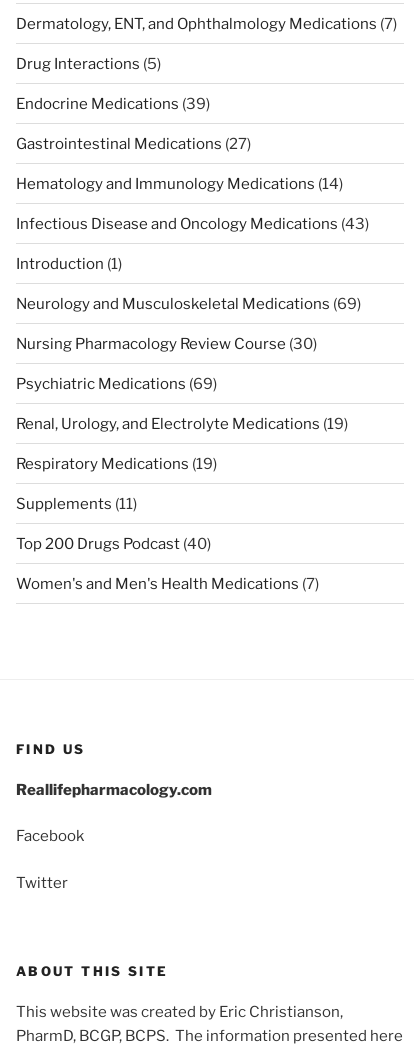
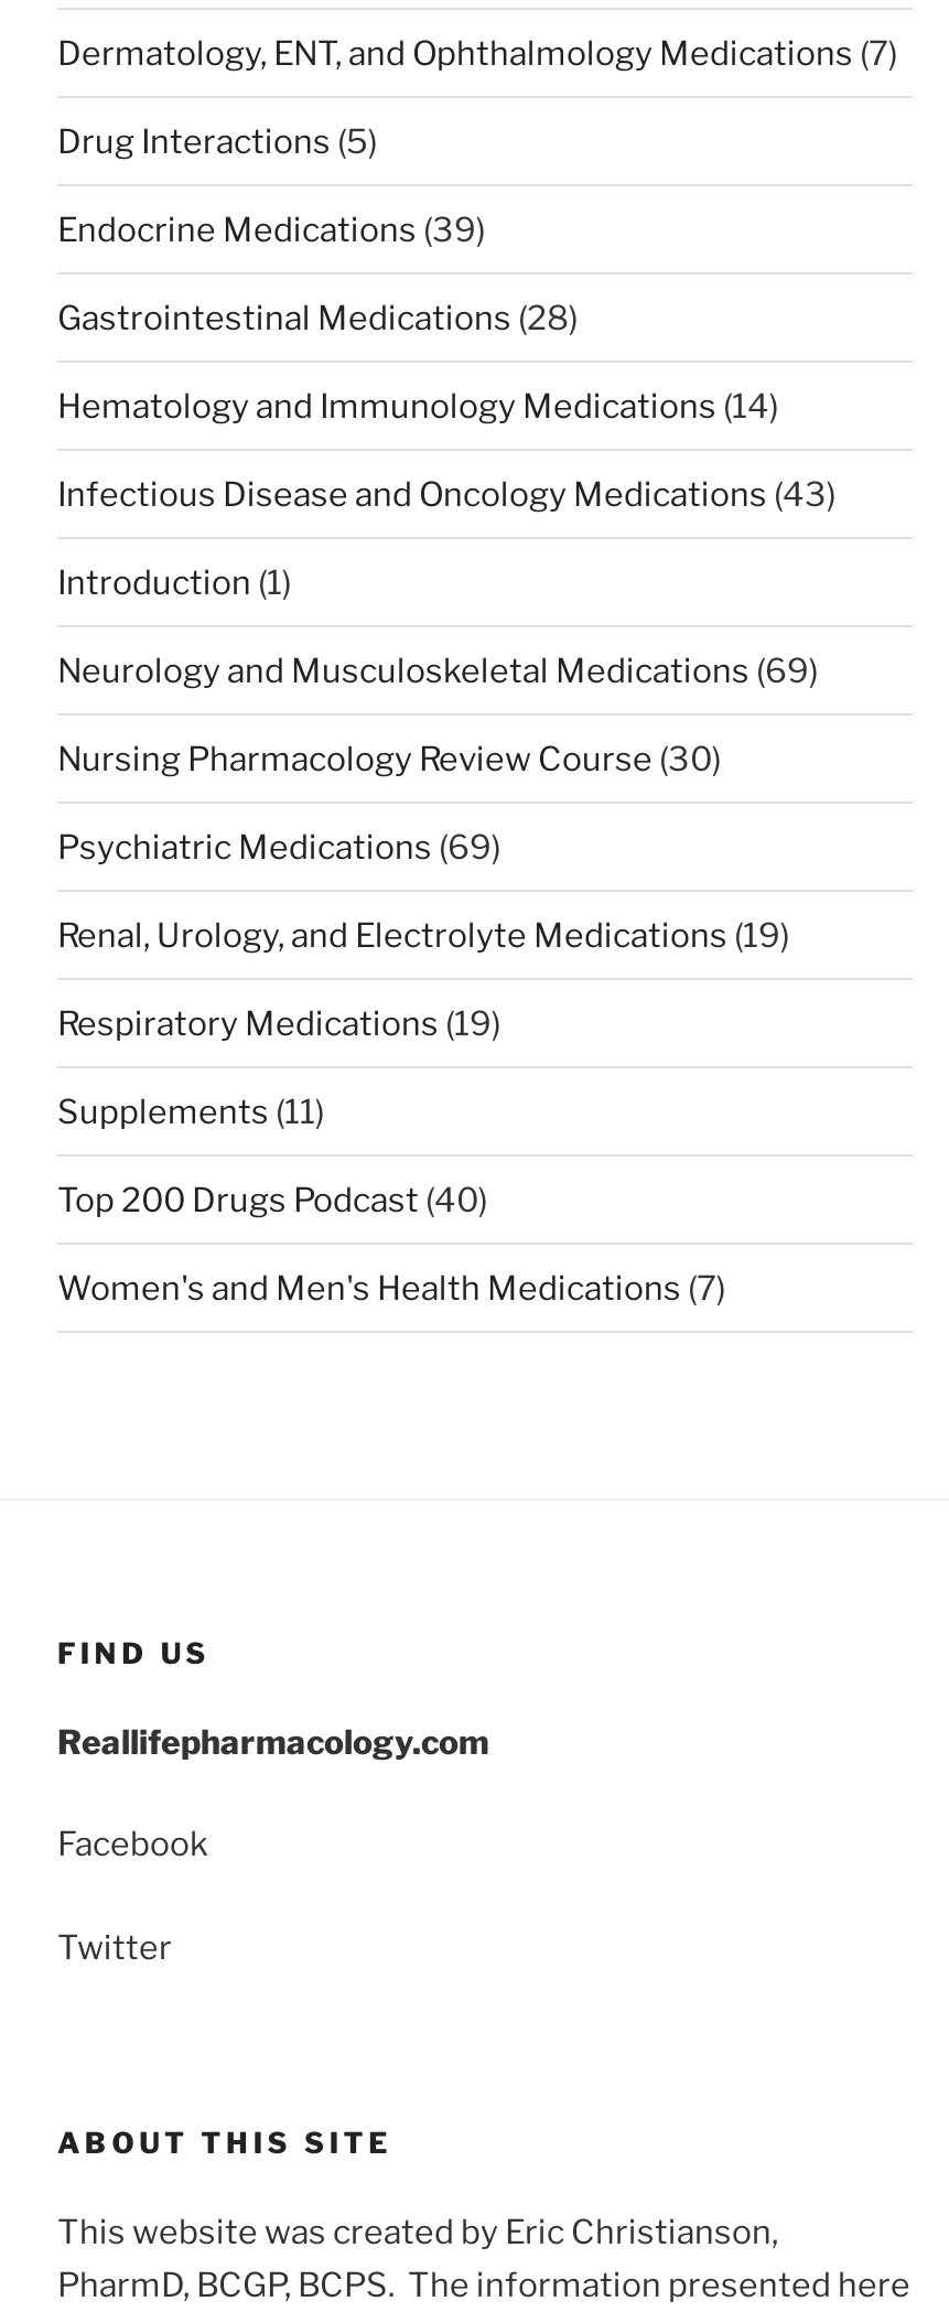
[16,135,251,153] Gastrointestinal Medications (27) -> [57,298,578,338] Gastrointestinal Medications (28)

